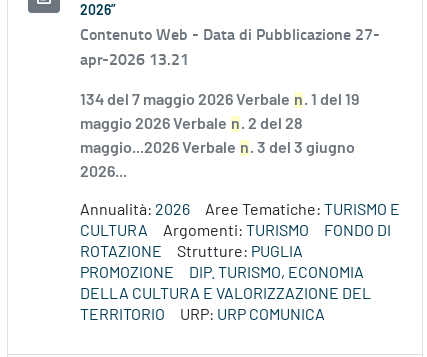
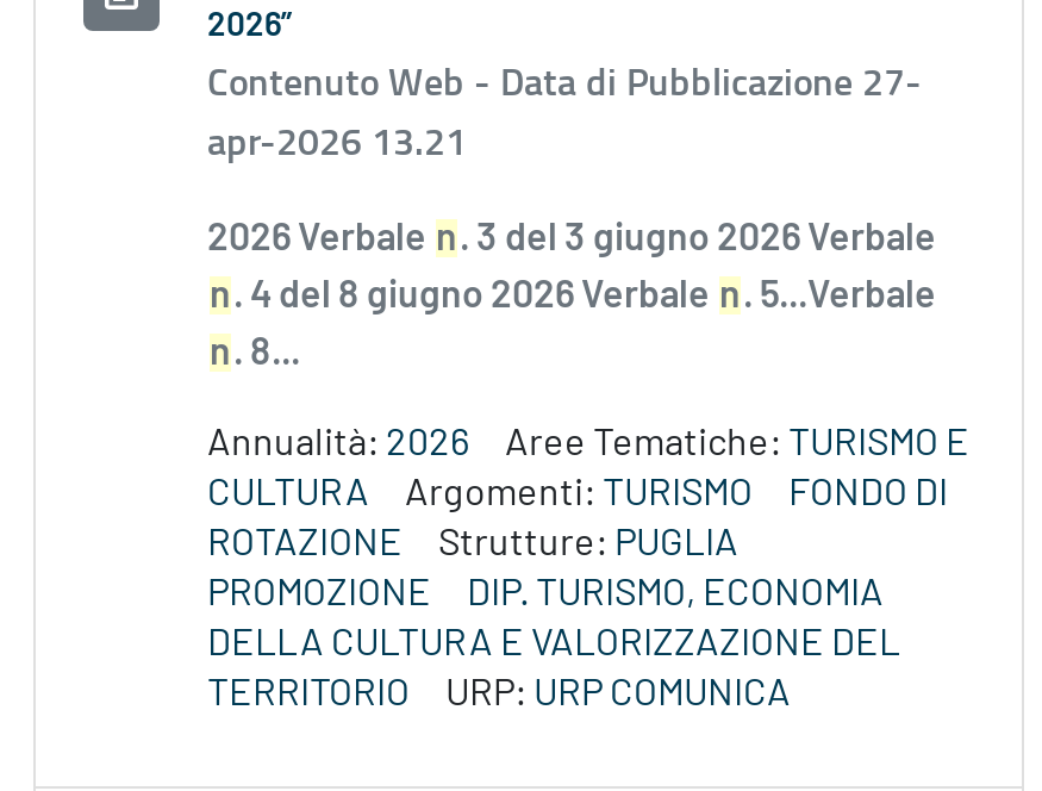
[80,92,359,180] 134 del 7 maggio 2026 Verbale n. 1 del 19 | maggio 2026 Verbale n. 2 del 28 | maggio...2026 Verbale n. 3 del 3 giugno | 2026... -> [207,220,936,372] 2026 Verbale n. 3 del 3 giugno 2026 Verbale | n. 4 del 8 giugno 2026 Verbale n. 5...Verbale | n. 8...

